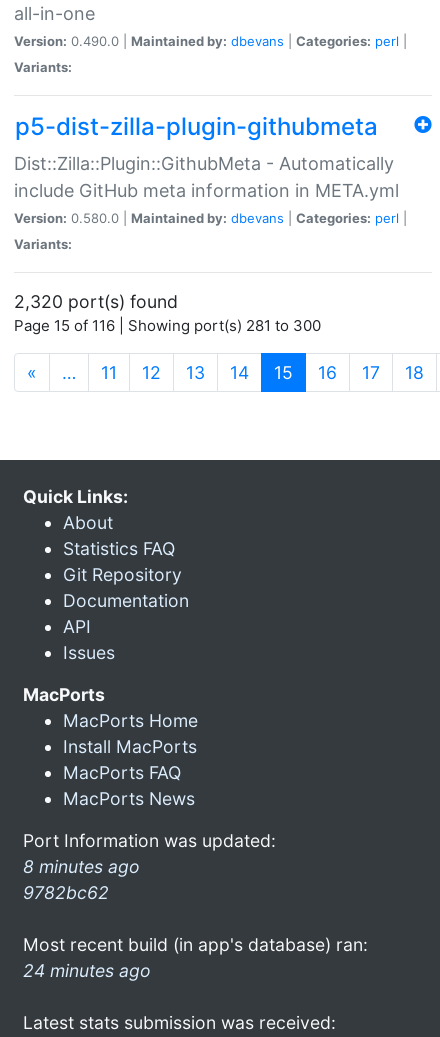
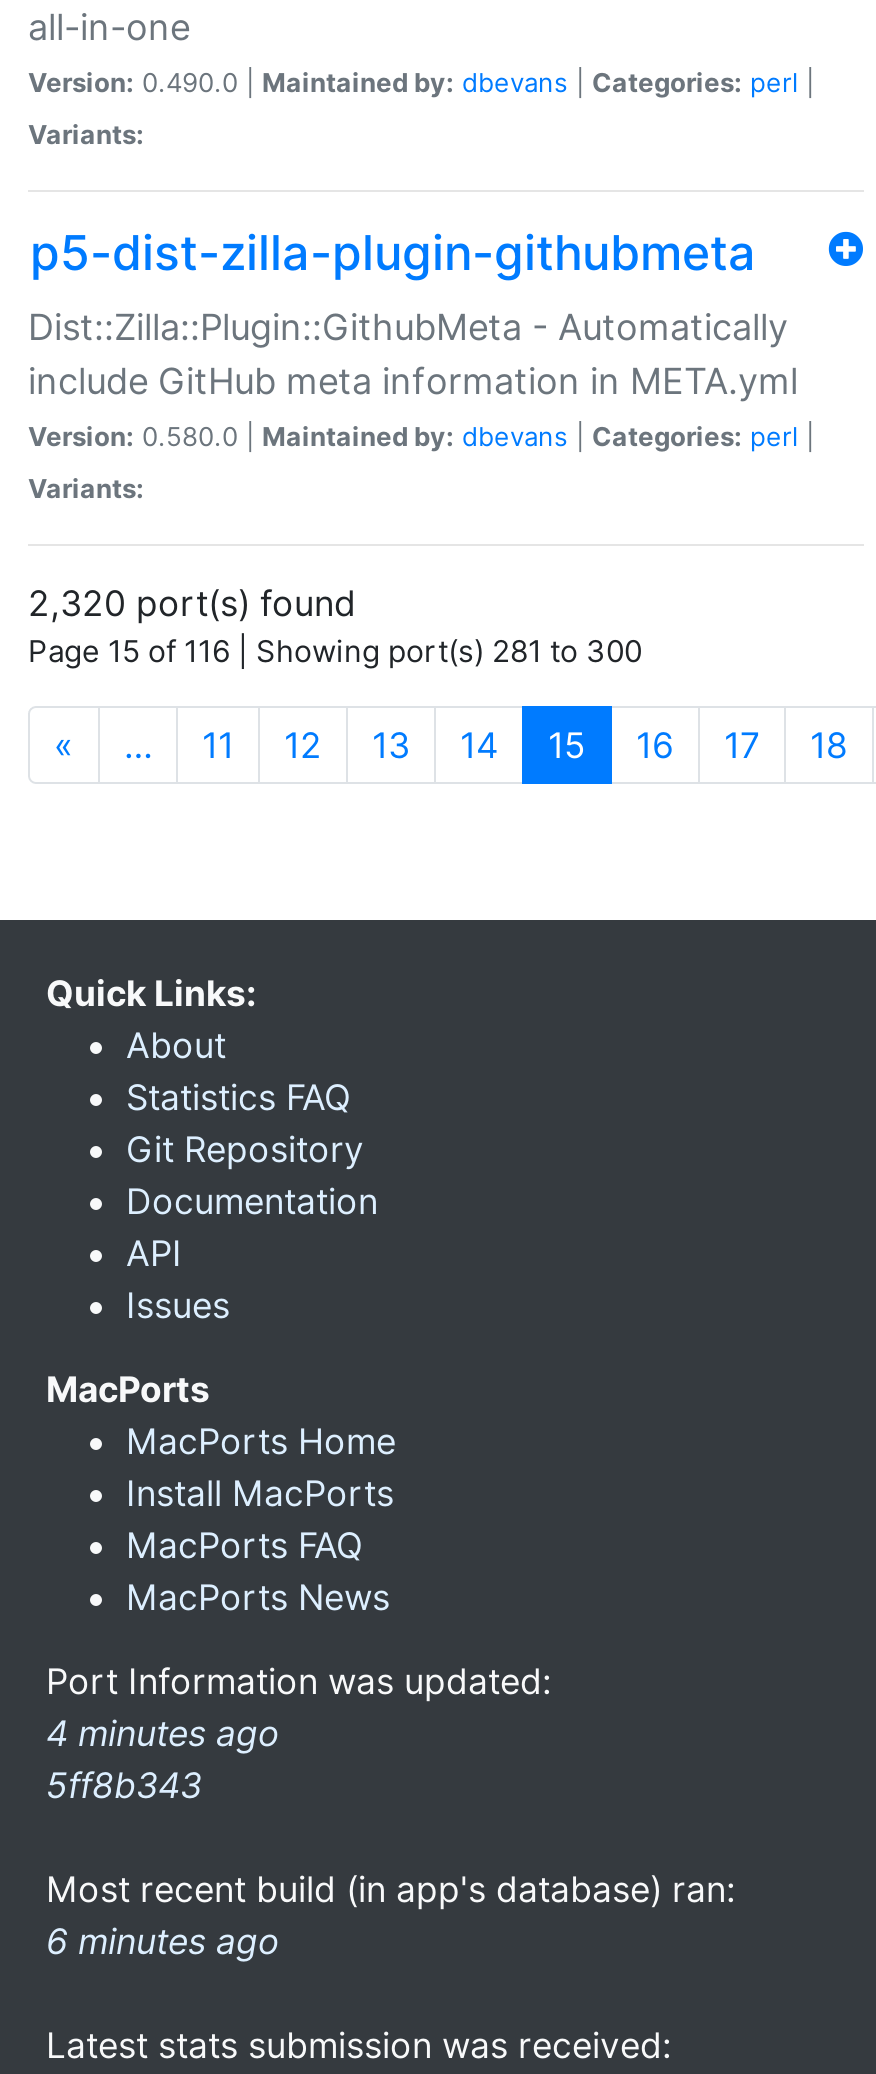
[23,856,140,903] 8 minutes ago | 9782bc62 -> [46,1712,280,1806] 4 minutes ago | 5ff8b343
[23,960,151,981] 24 minutes ago -> [46,1920,280,1962] 6 minutes ago

